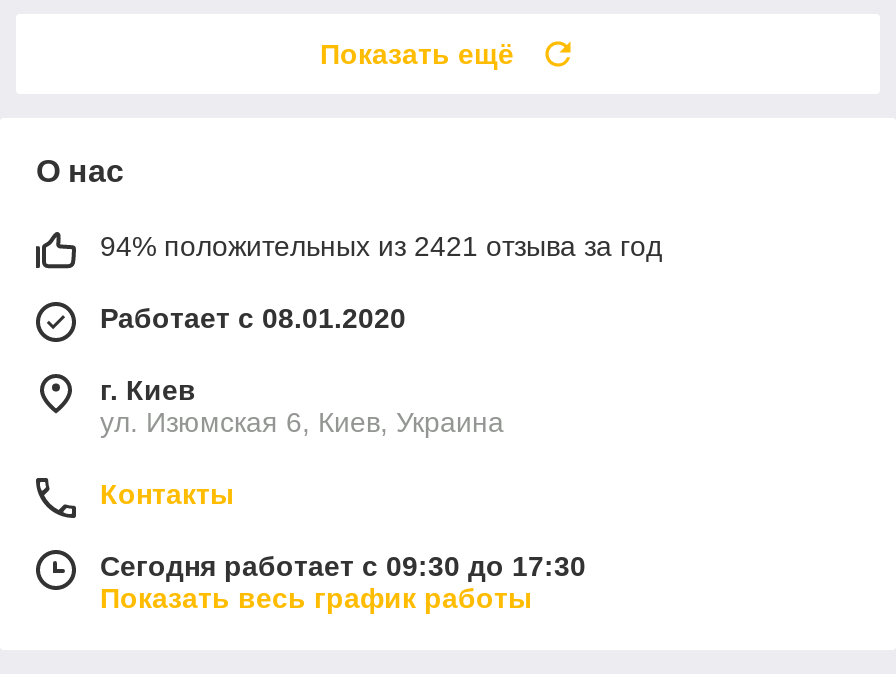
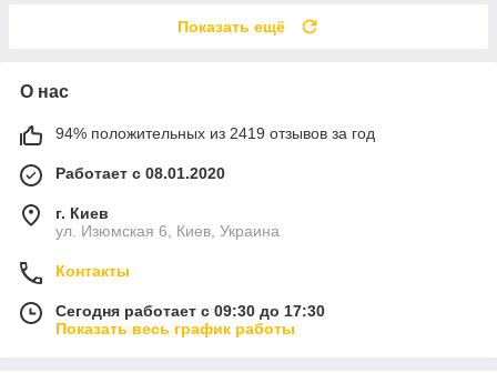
[100,230,662,262] 94% положительных из 2421 отзыва за год -> [55,124,375,142] 94% положительных из 2419 отзывов за год

